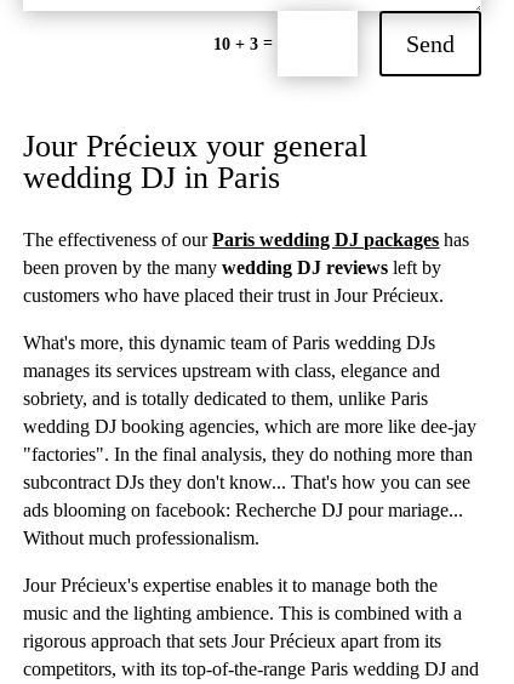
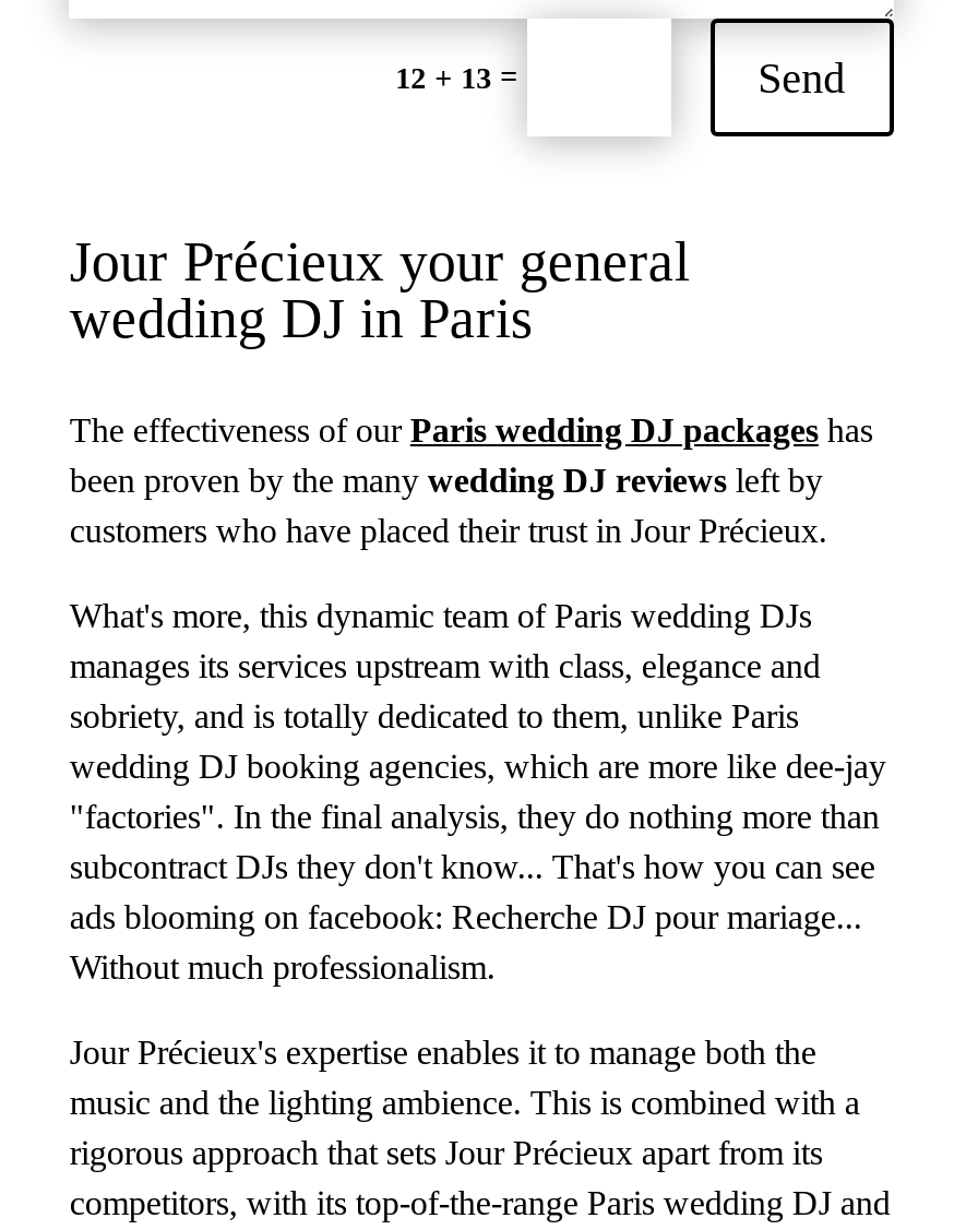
[213,34,277,53] 10 + 3 = -> [395,60,526,95] 12 + 13 =

